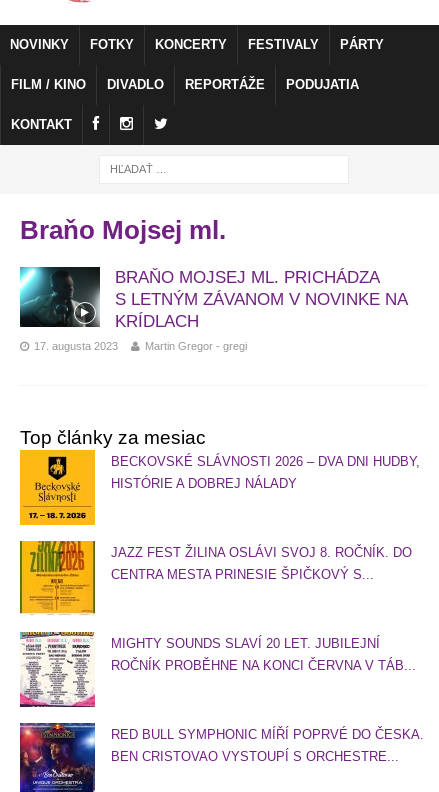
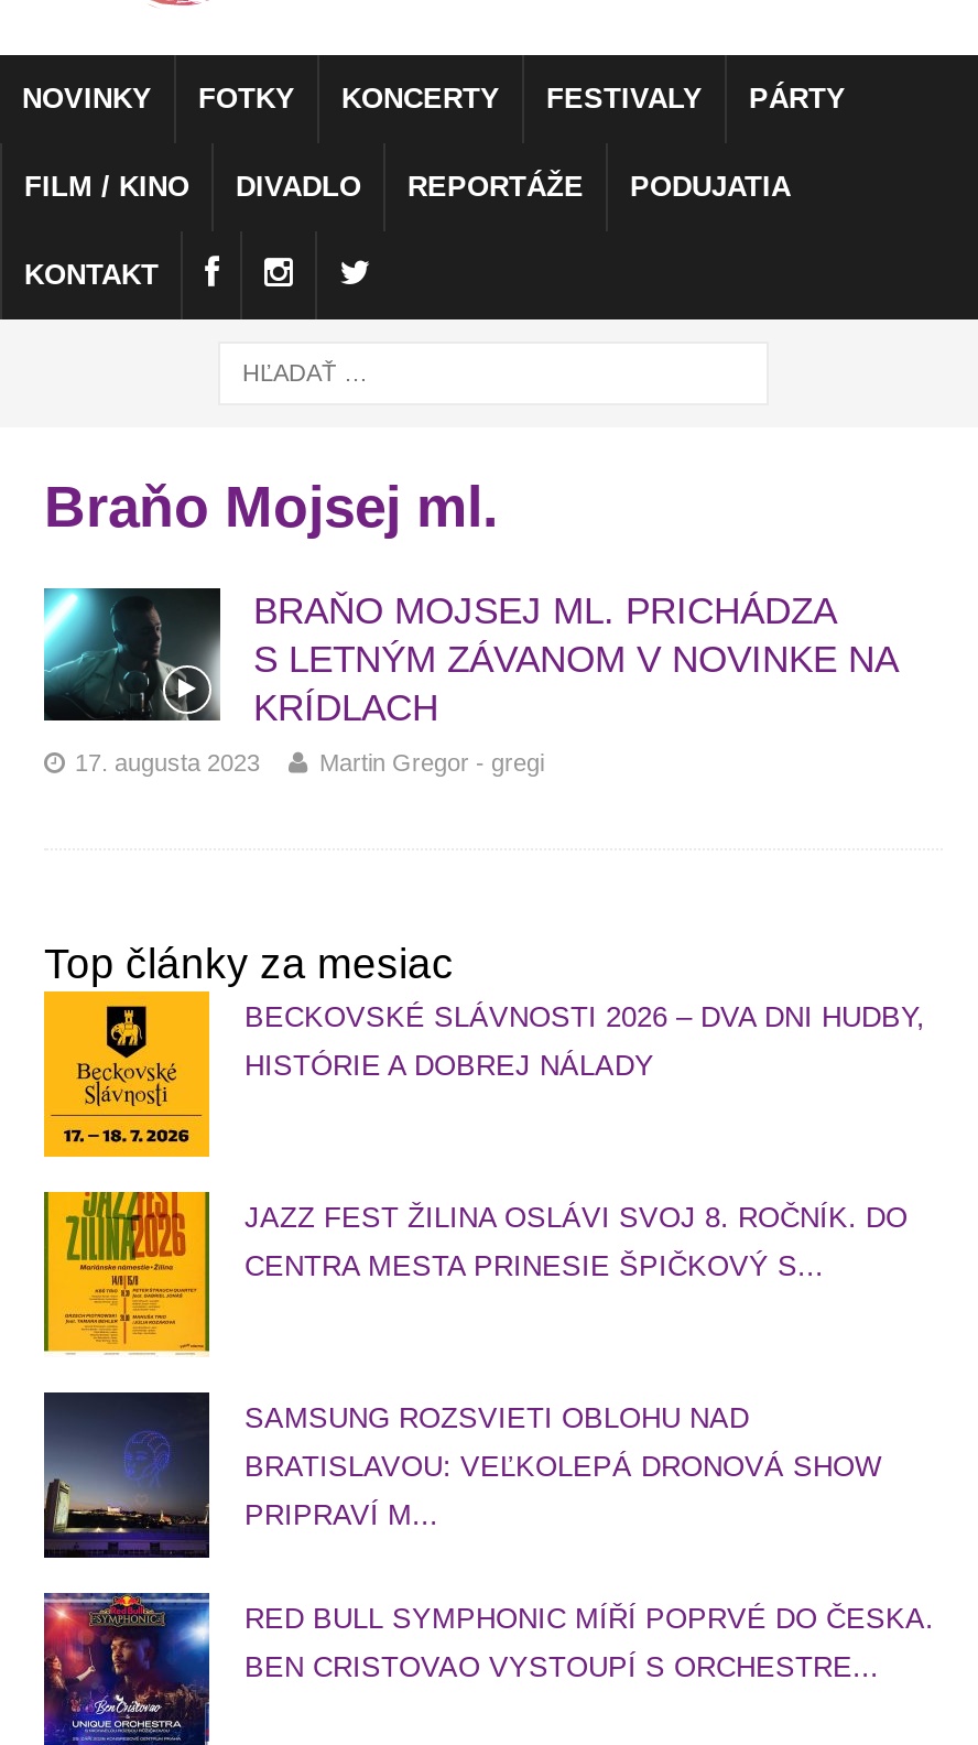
[19,631,416,708] [image] | MIGHTY SOUNDS SLAVÍ 20 LET. JUBILEJNÍ | ROČNÍK PROBĚHNE NA KONCI ČERVNA V TÁB... -> [42,1390,881,1560] [image] | SAMSUNG ROZSVIETI OBLOHU NAD | BRATISLAVOU: VEĽKOLEPÁ DRONOVÁ SHOW | PRIPRAVÍ M...

